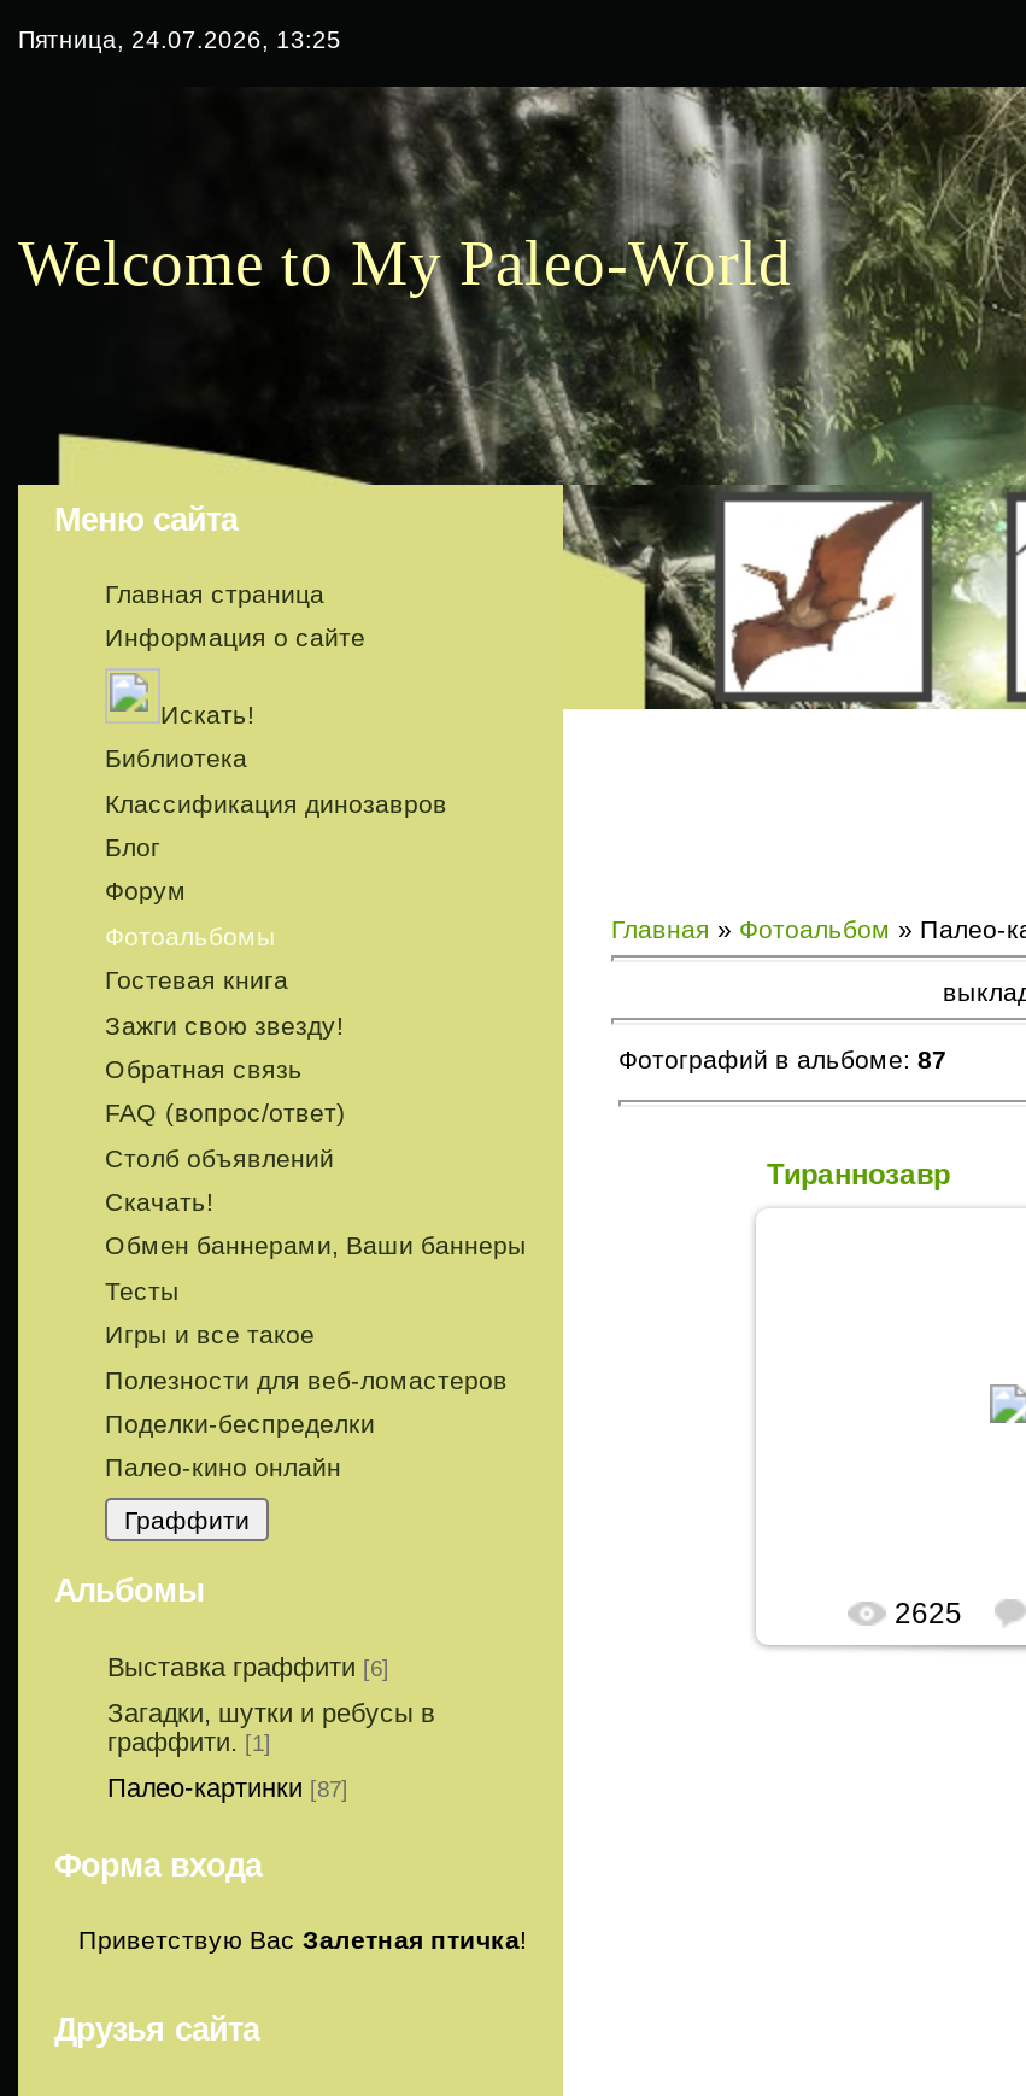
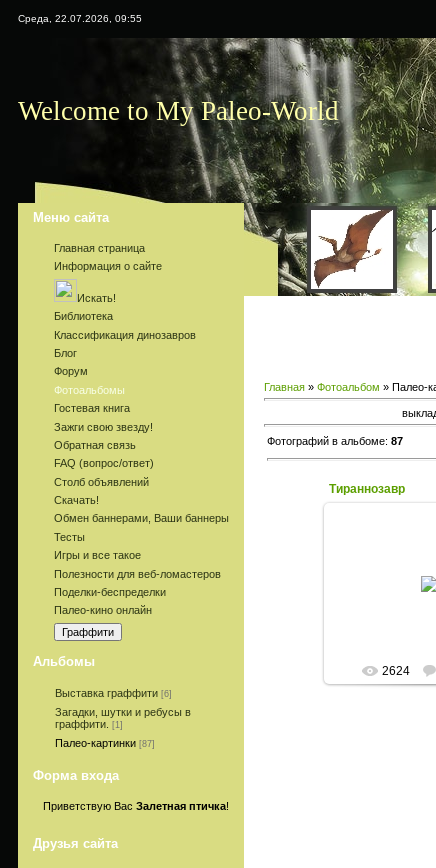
[18,27,341,53] Пятница, 24.07.2026, 13:25 -> [18,13,142,24] Среда, 22.07.2026, 09:55
[895,1597,962,1631] 2625 -> [381,664,409,678] 2624

